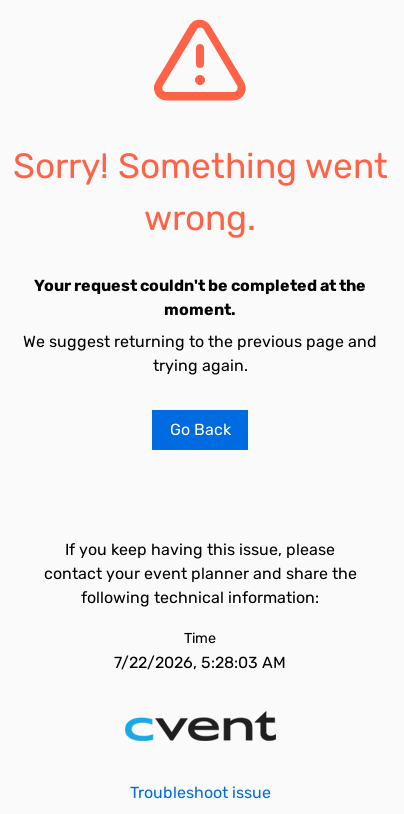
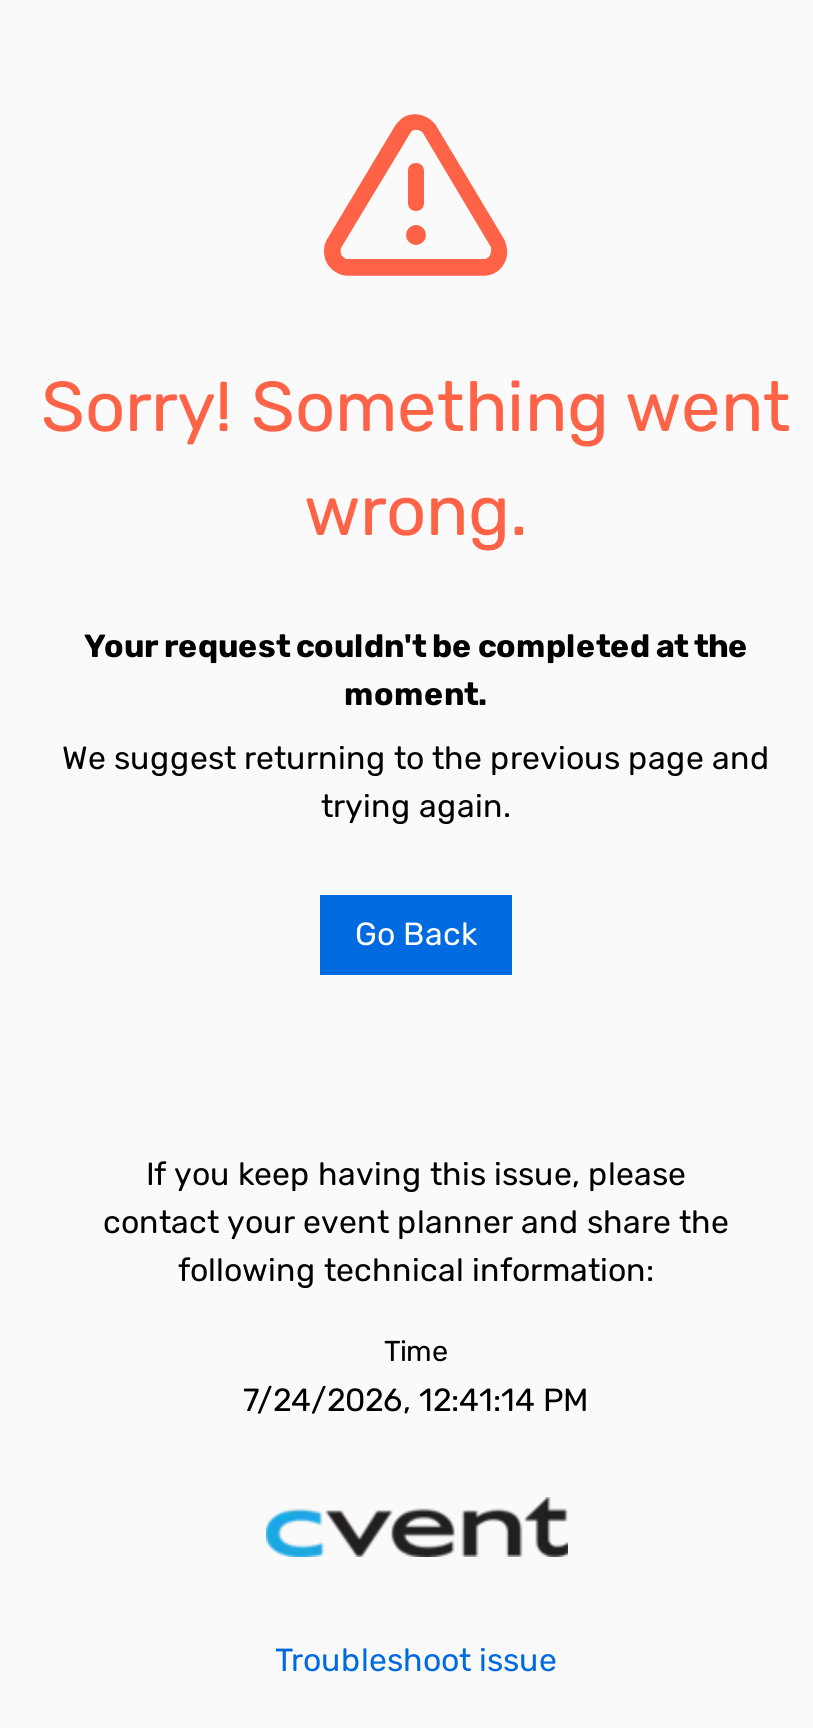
[114,653,286,672] 7/22/2026, 5:28:03 AM -> [243,1381,589,1419] 7/24/2026, 12:41:14 PM

